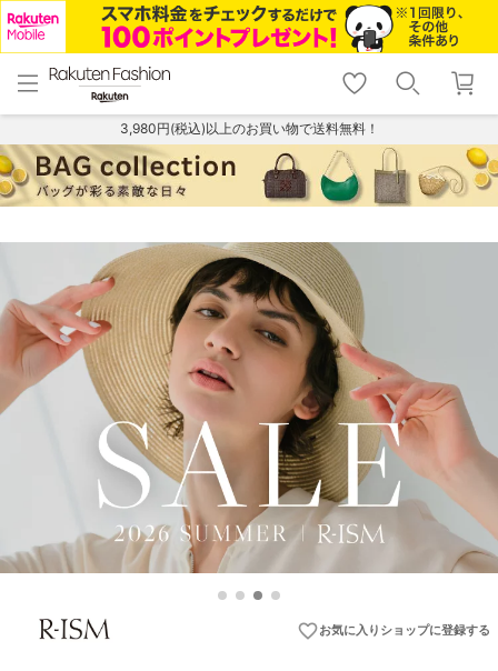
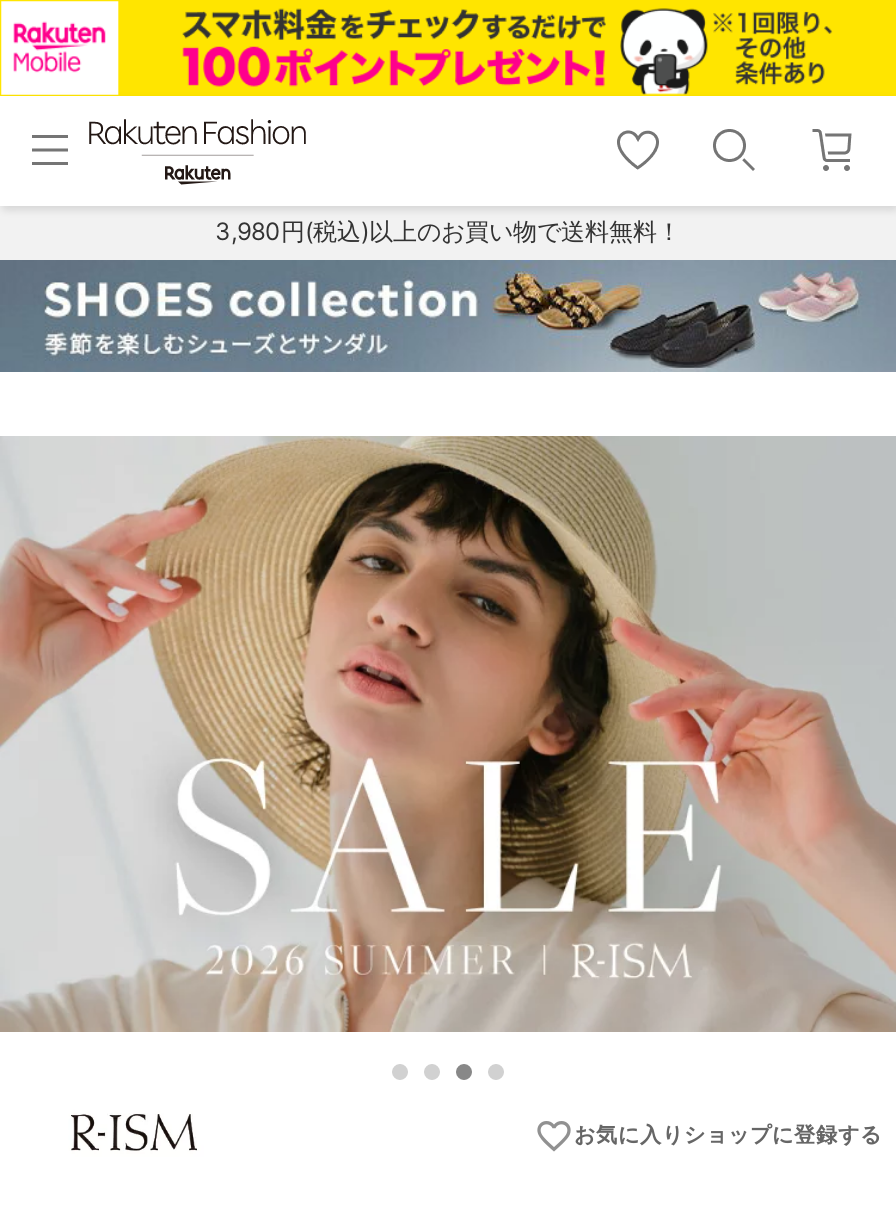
[3,144,495,207] [image] -> [6,258,890,374] [image]

